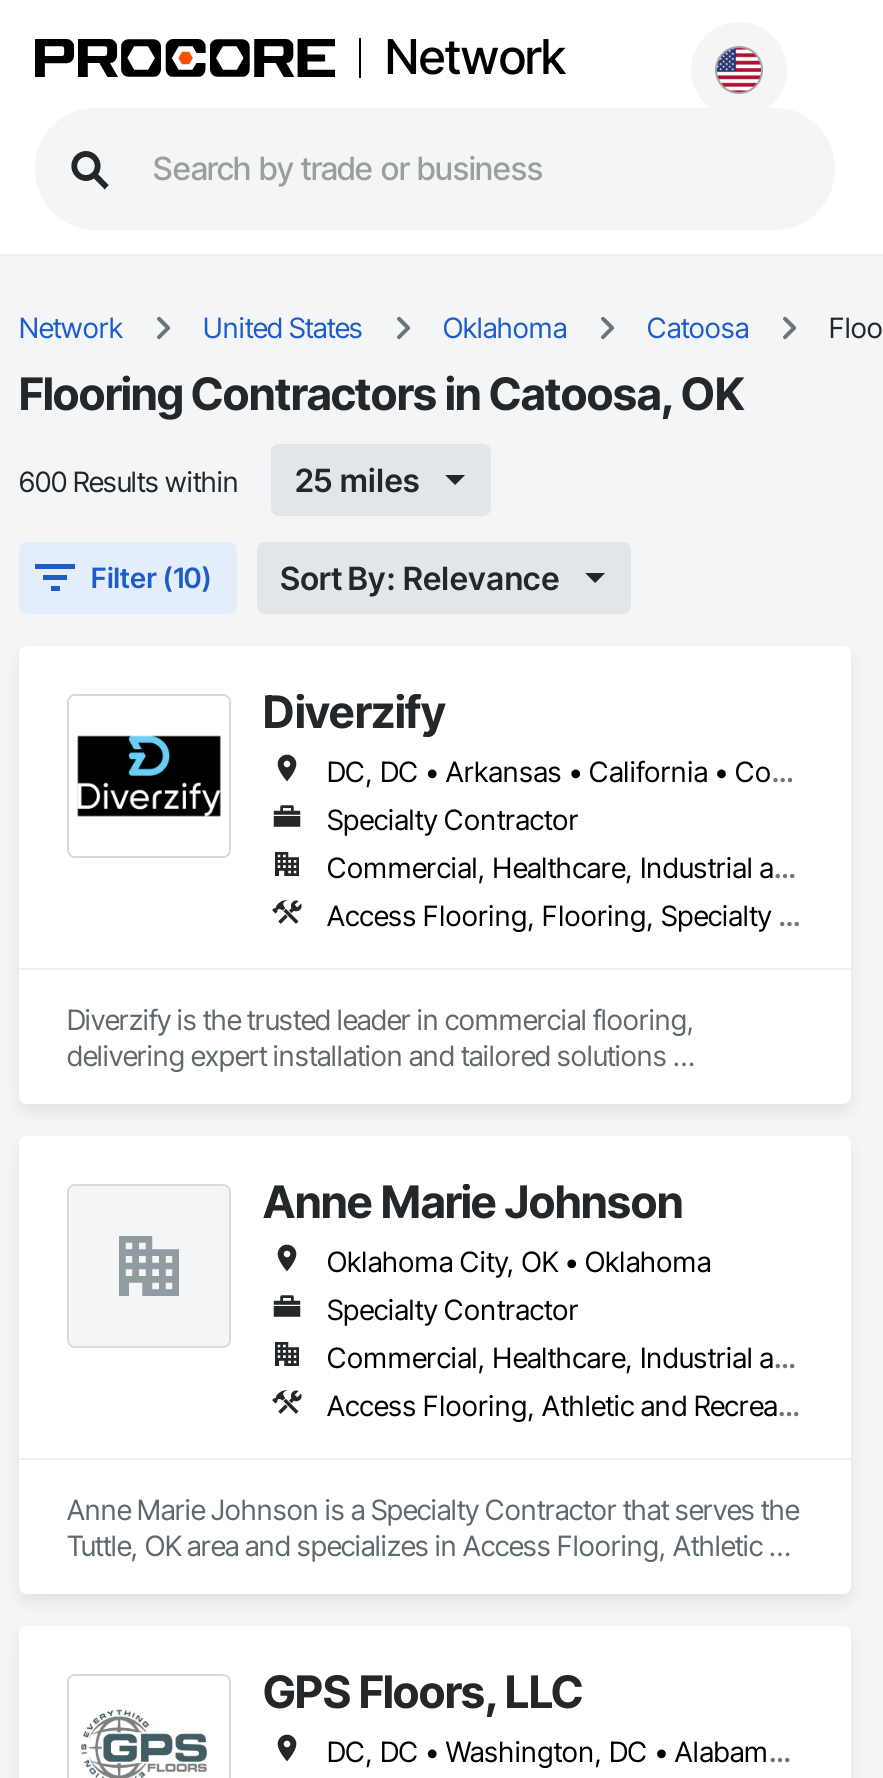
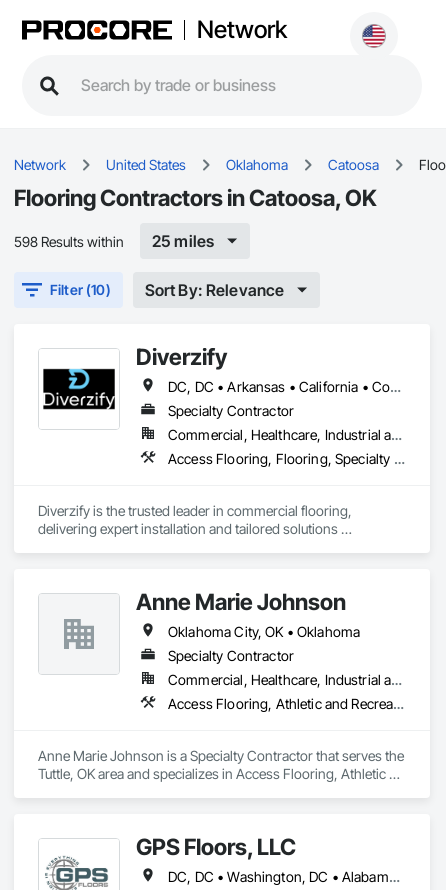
[19,463,239,497] 600 Results within -> [14,232,124,249] 598 Results within

